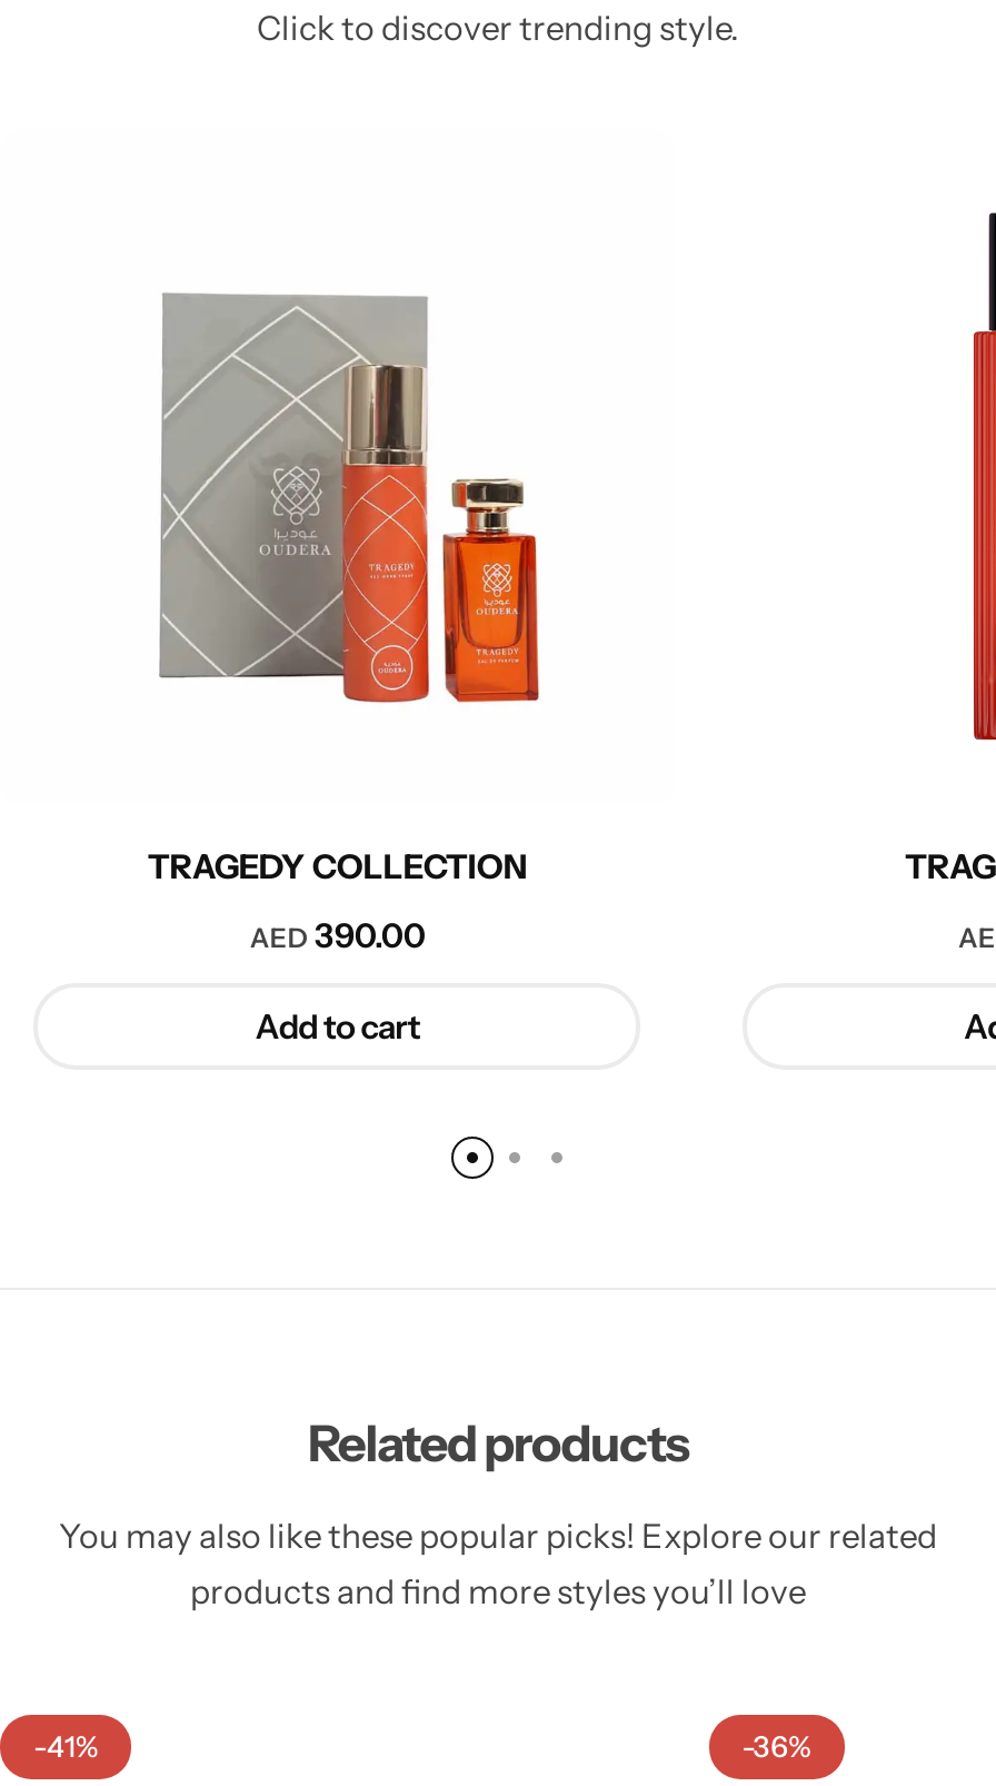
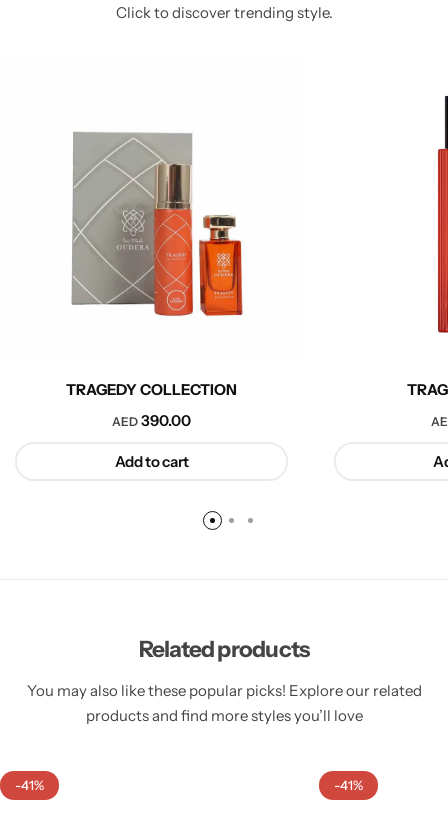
[742,1729,811,1764] -36% -> [334,777,363,793] -41%

